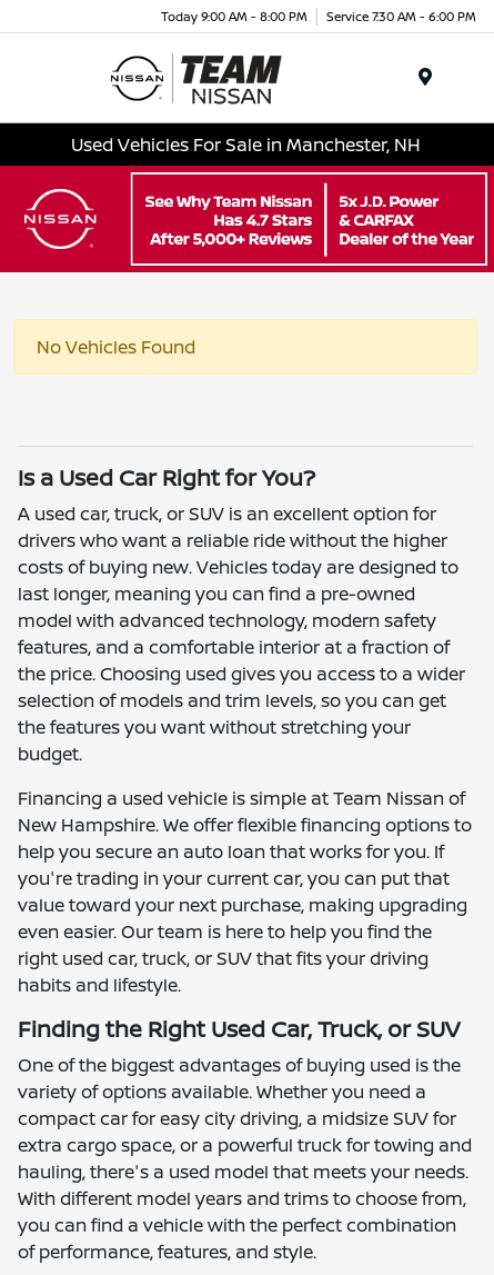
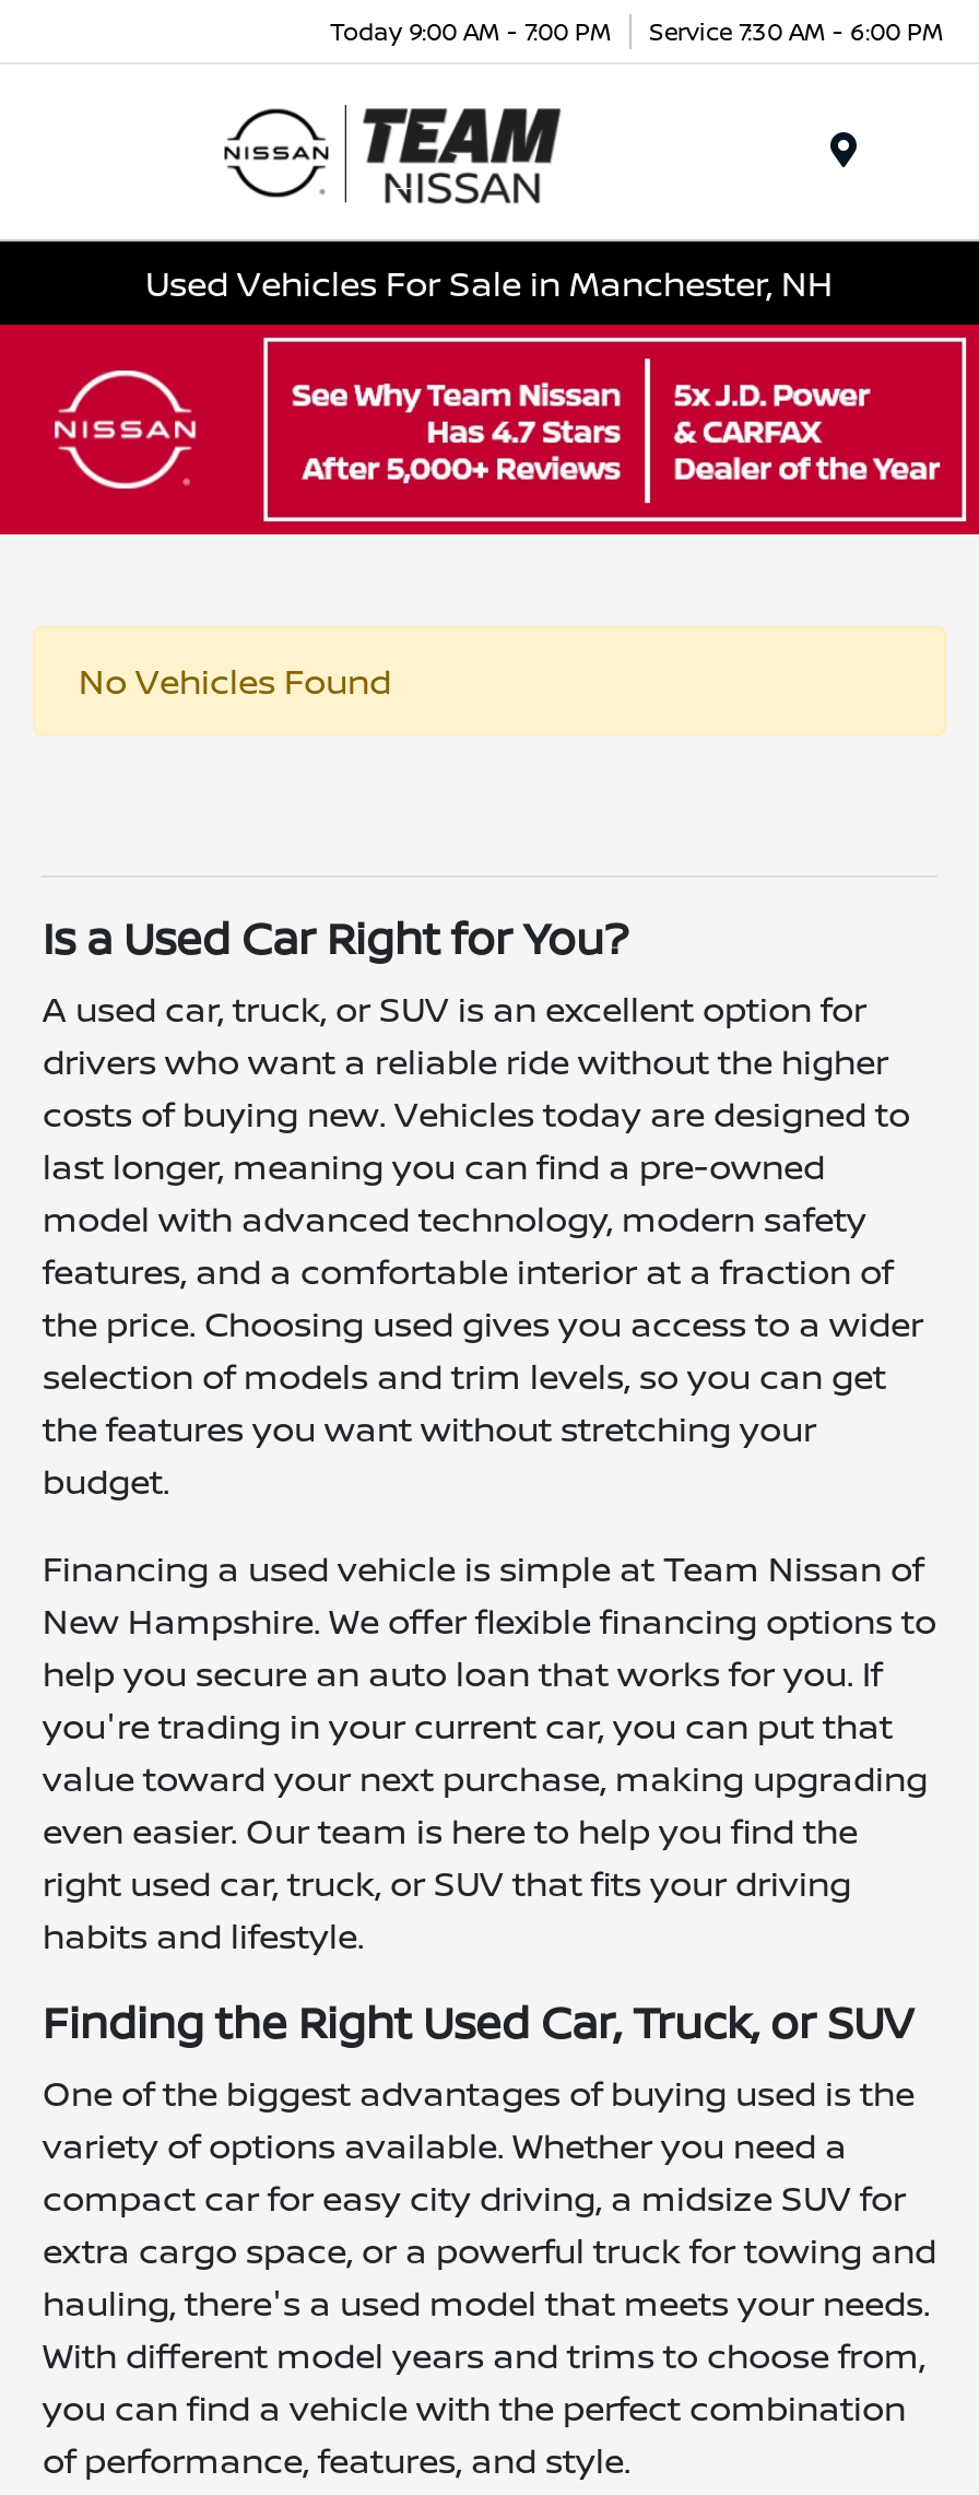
[161,7,476,24] Today 9:00 AM - 8:00 PM Service 7:30 AM - 6:00 PM -> [330,13,944,46] Today 9:00 AM - 7:00 PM Service 7:30 AM - 6:00 PM

